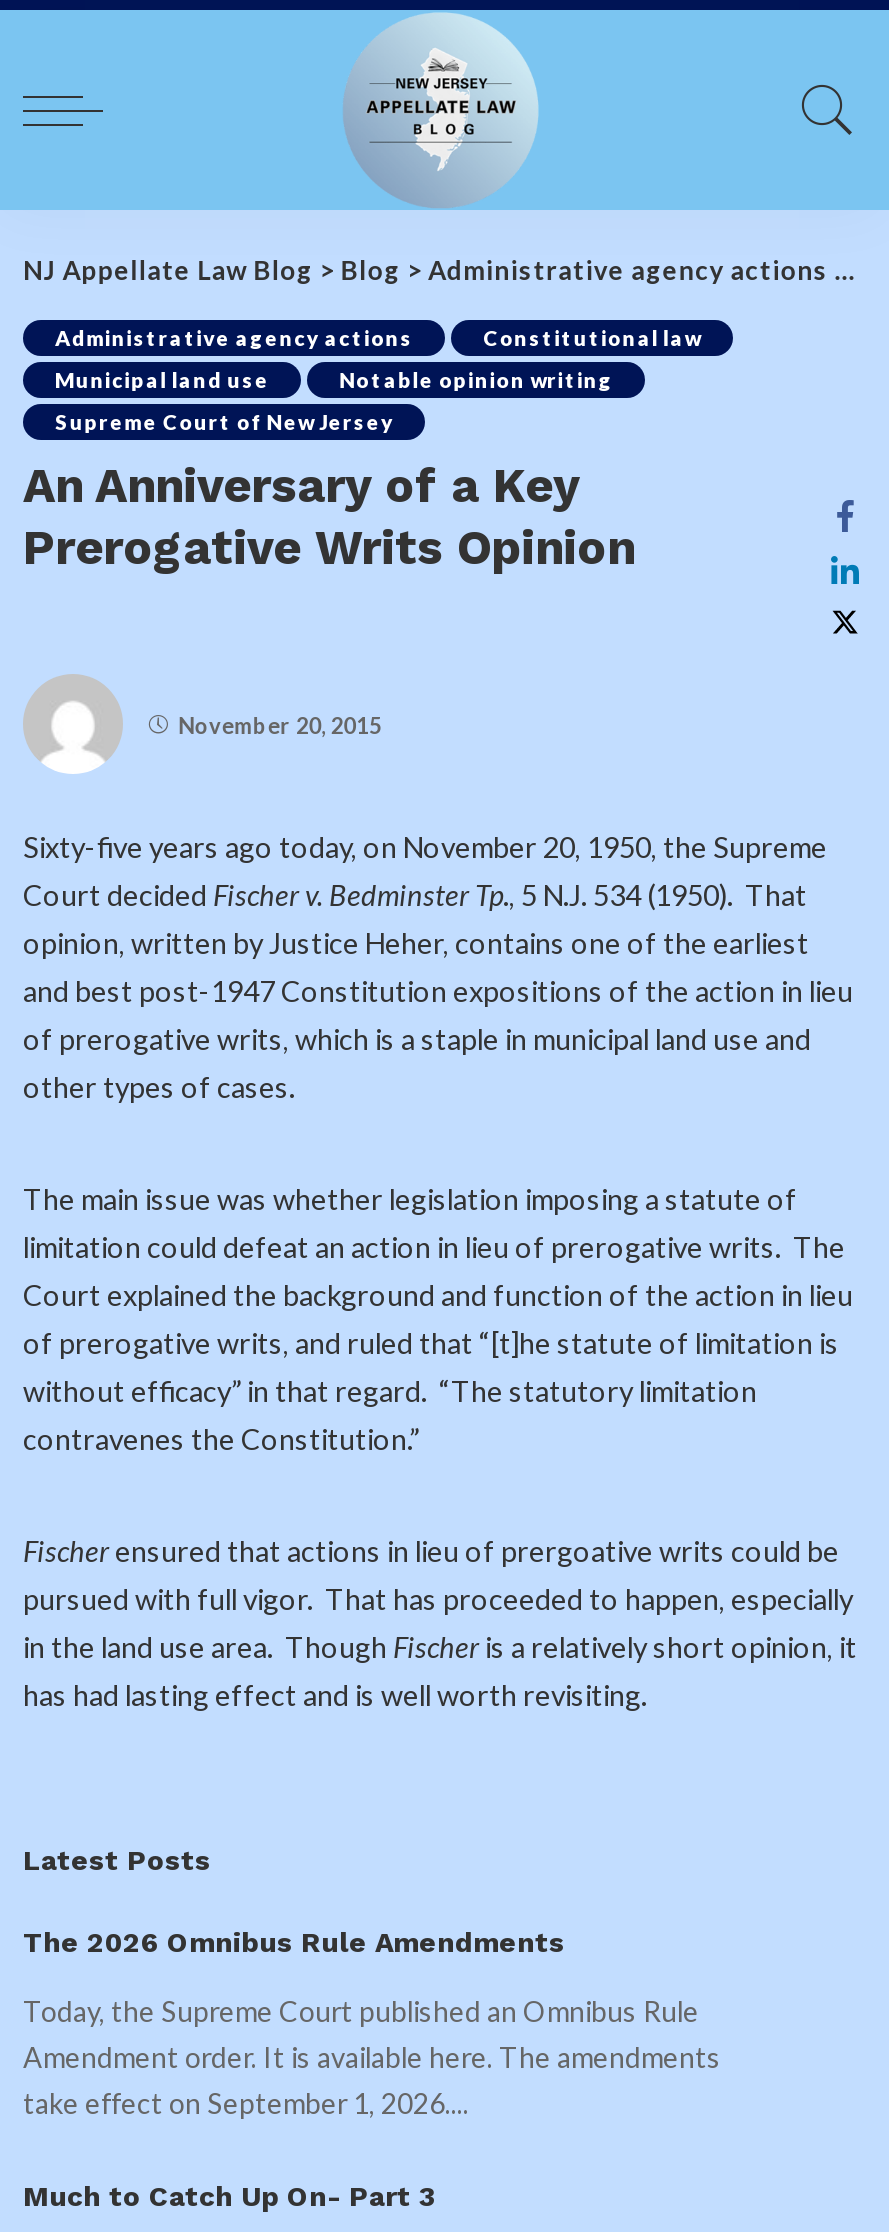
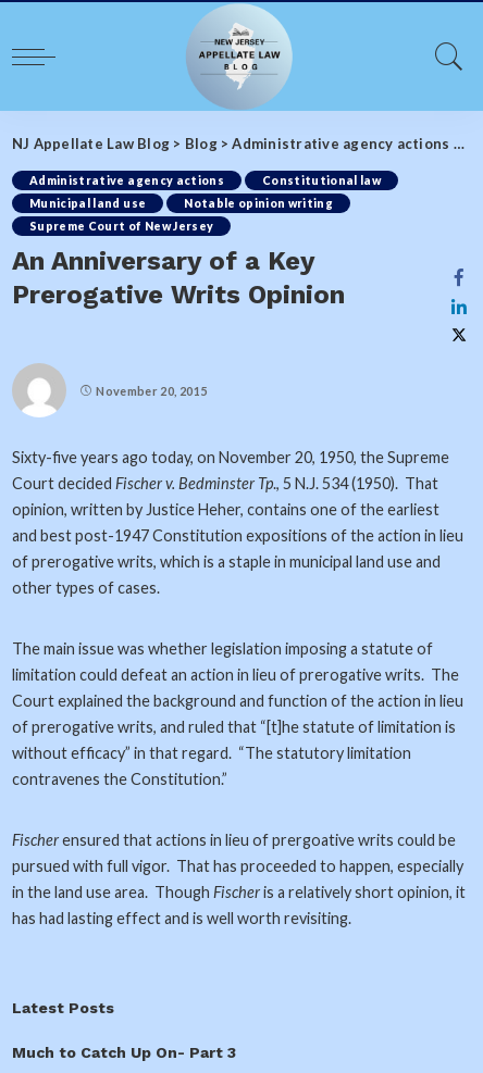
[23,1926,721,2120] The 2026 Omnibus Rule Amendments | Today, the Supreme Court published an Omnibus Rule | Amendment order. It is available here. The amendments | take effect on September 1, 2026.... -> none

